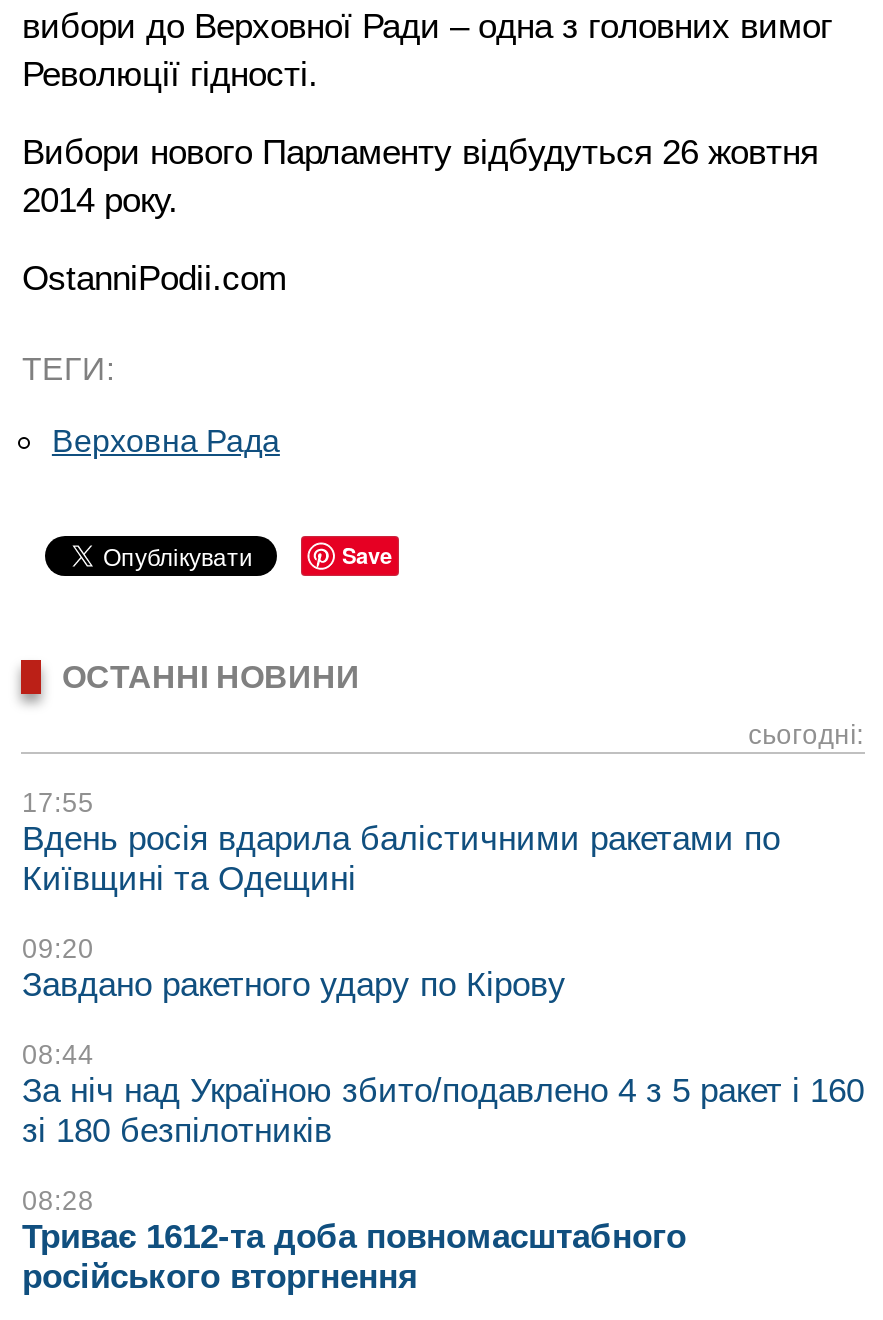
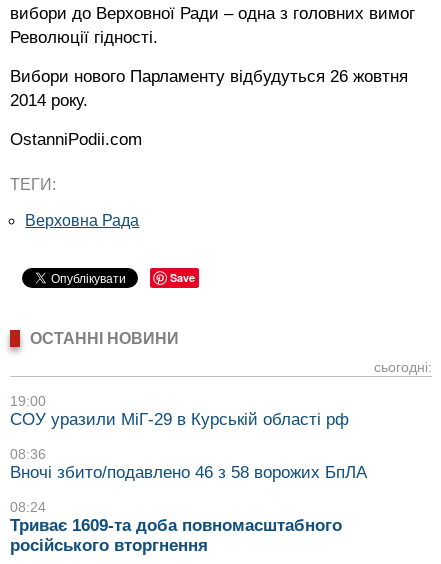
[22,788,864,1256] 17:55 | Вдень росія вдарила балістичними ракетами по | Київщині та Одещині | 09:20 | Завдано ракетного удару по Кірову | 08:44 | За ніч над Україною збито/подавлено 4 з 5 ракет і 160 | зі 180 безпілотників | 08:28 | Триває 1612-та доба повномасштабного -> [10,394,367,535] 19:00 | СОУ уразили МіГ-29 в Курській області рф | 08:36 | Вночі збито/подавлено 46 з 58 ворожих БпЛА | 08:24 | Триває 1609-та доба повномасштабного

